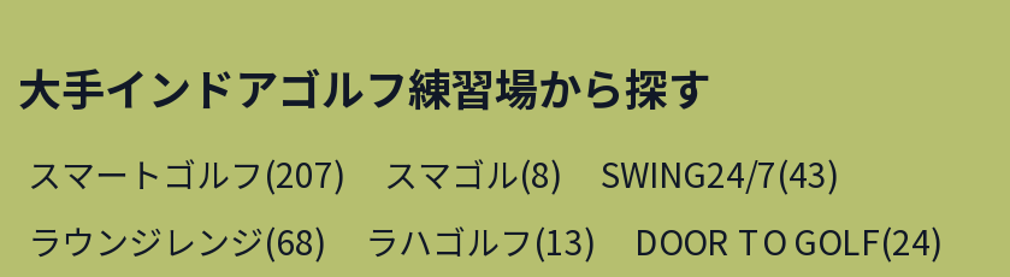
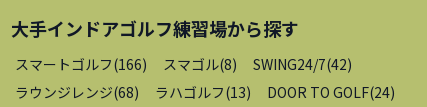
[28,149,345,197] スマートゴルフ(207) -> [15,54,147,74] スマートゴルフ(166)
[601,149,839,197] SWING24/7(43) -> [253,54,352,74] SWING24/7(42)

